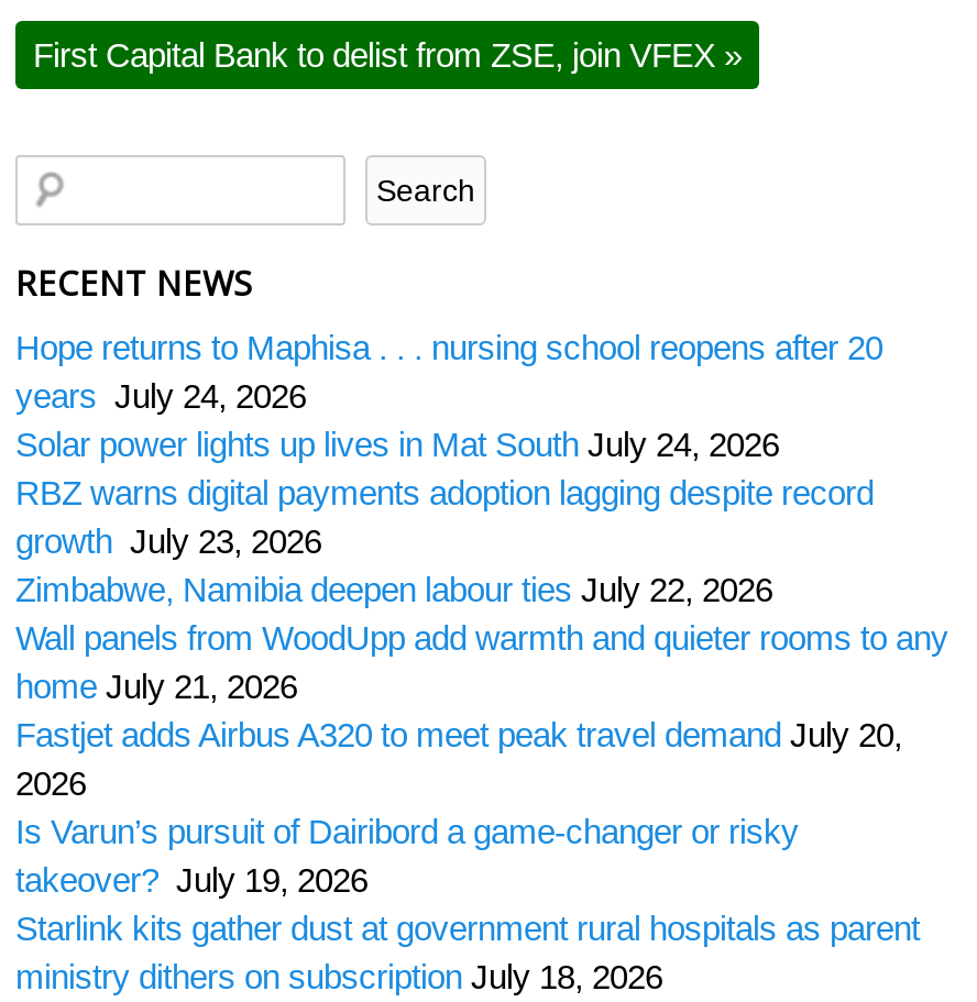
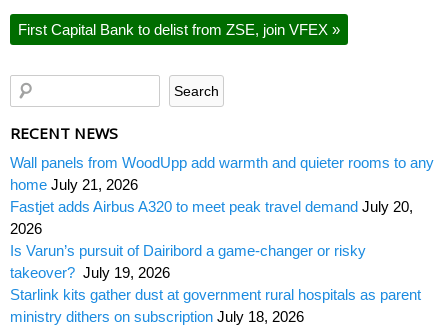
[15,329,882,608] Hope returns to Maphisa . . . nursing school reopens after 20 | years July 24, 2026 | Solar power lights up lives in Mat South July 24, 2026 | RBZ warns digital payments adoption lagging despite record | growth July 23, 2026 | Zimbabwe, Namibia deepen labour ties July 22, 2026 -> none

